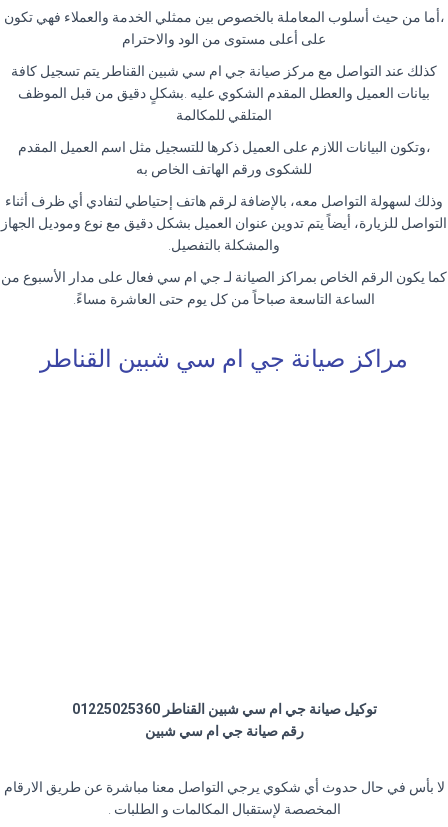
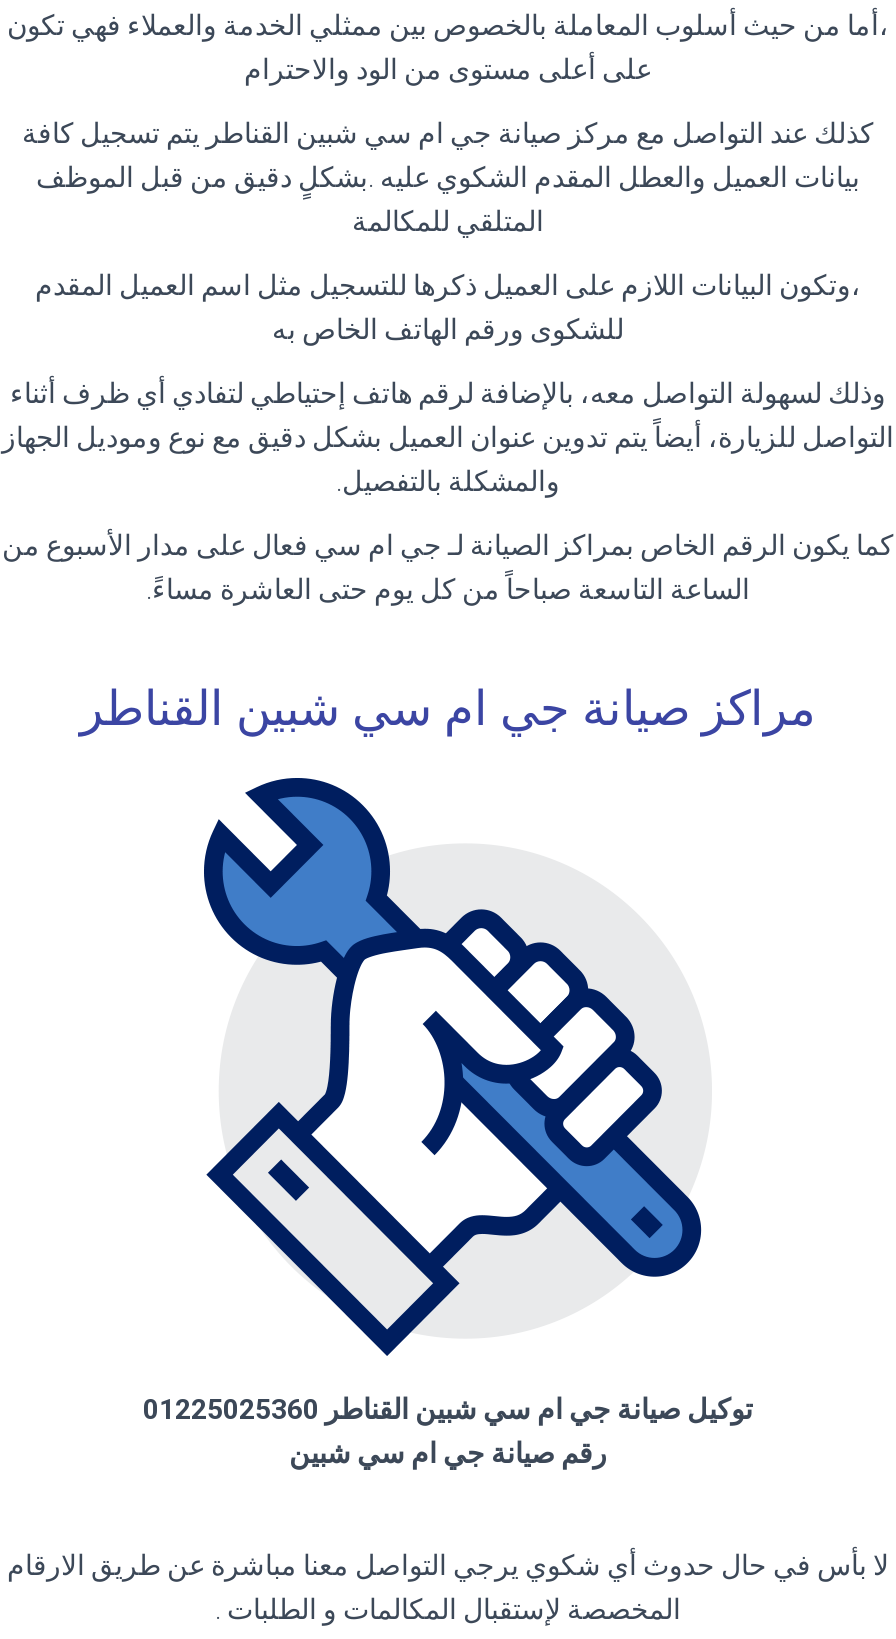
none -> [202,775,704,1357] [image]

